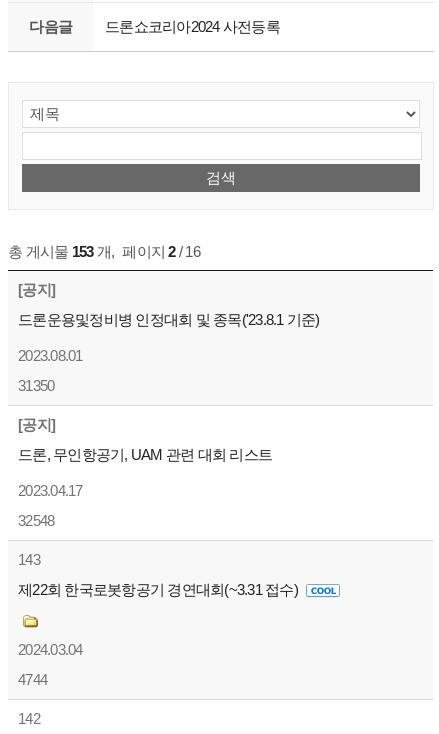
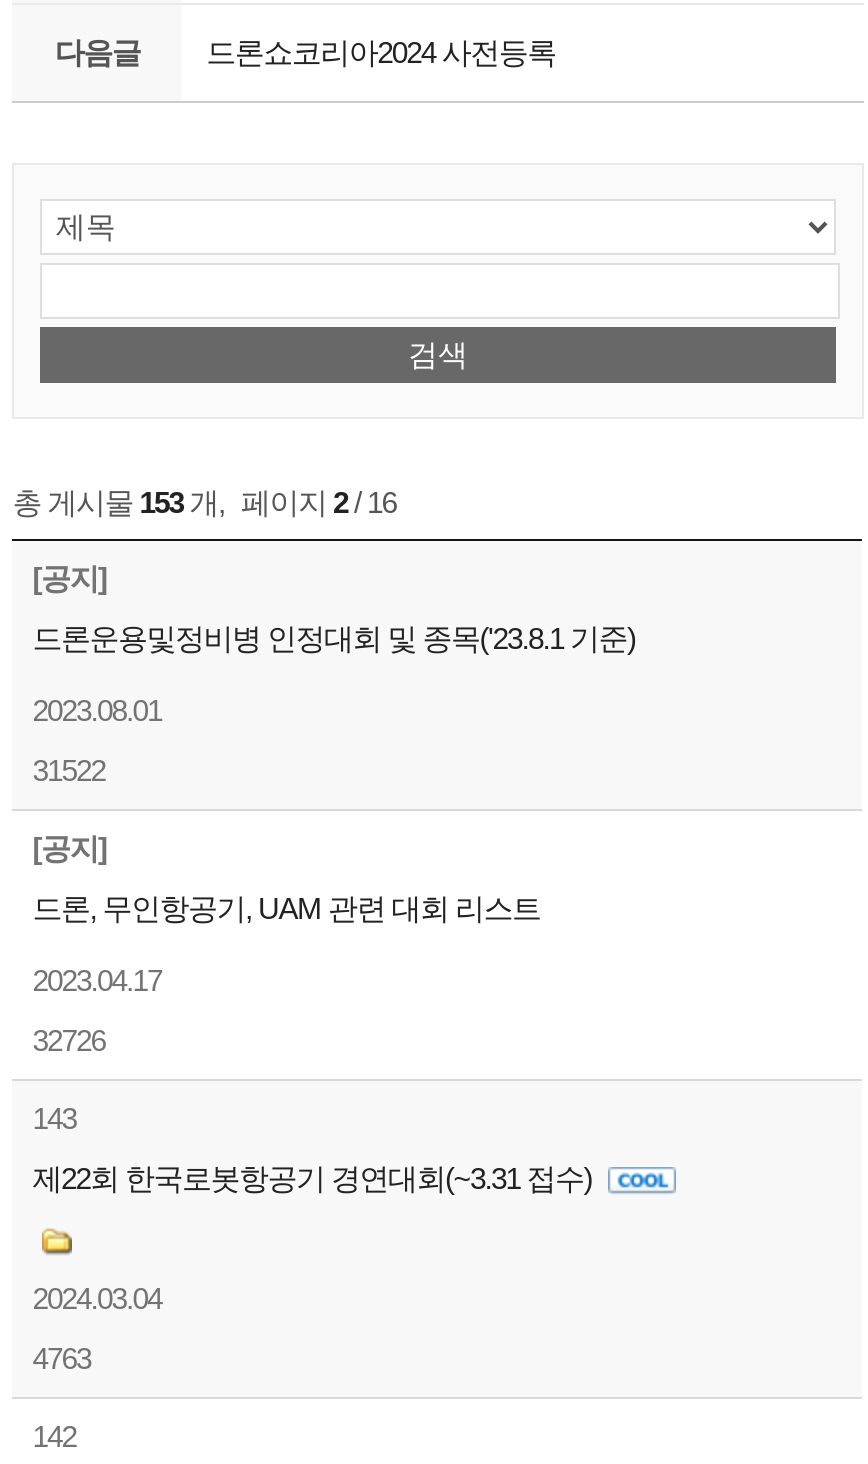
[18,377,54,394] 31350 -> [32,753,105,787] 31522
[18,512,54,529] 32548 -> [32,1023,105,1057] 32726
[18,671,47,688] 4744 -> [32,1341,90,1375] 4763

